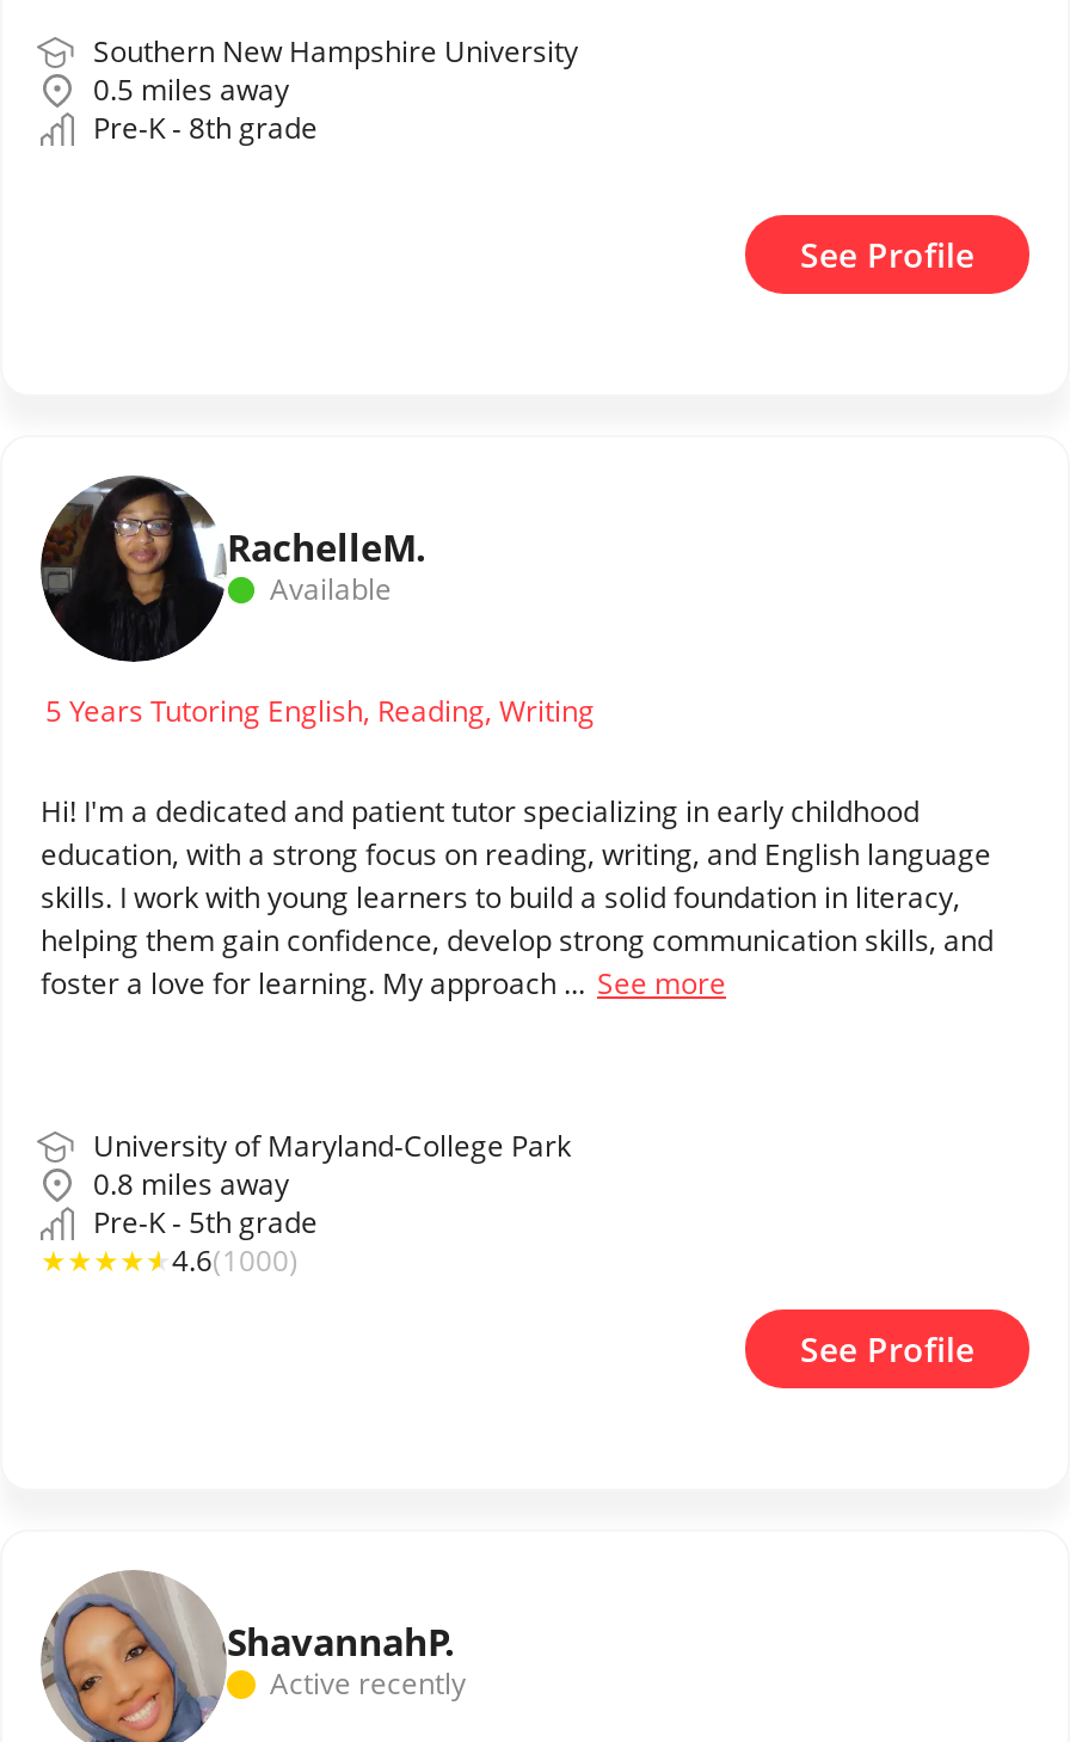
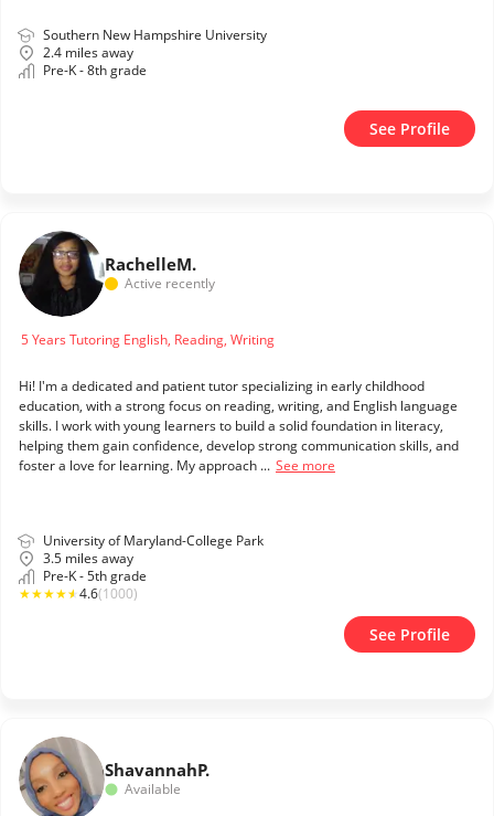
[93,69,289,110] 0.5 miles away -> [43,43,133,62] 2.4 miles away
moved [270,569,392,609] -> [125,780,181,798]: Available
[93,1164,289,1204] 0.8 miles away -> [43,549,133,568] 3.5 miles away
moved [270,1663,466,1704] -> [125,274,215,293]: Active recently

